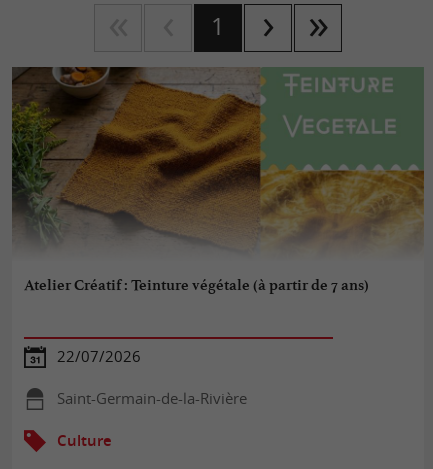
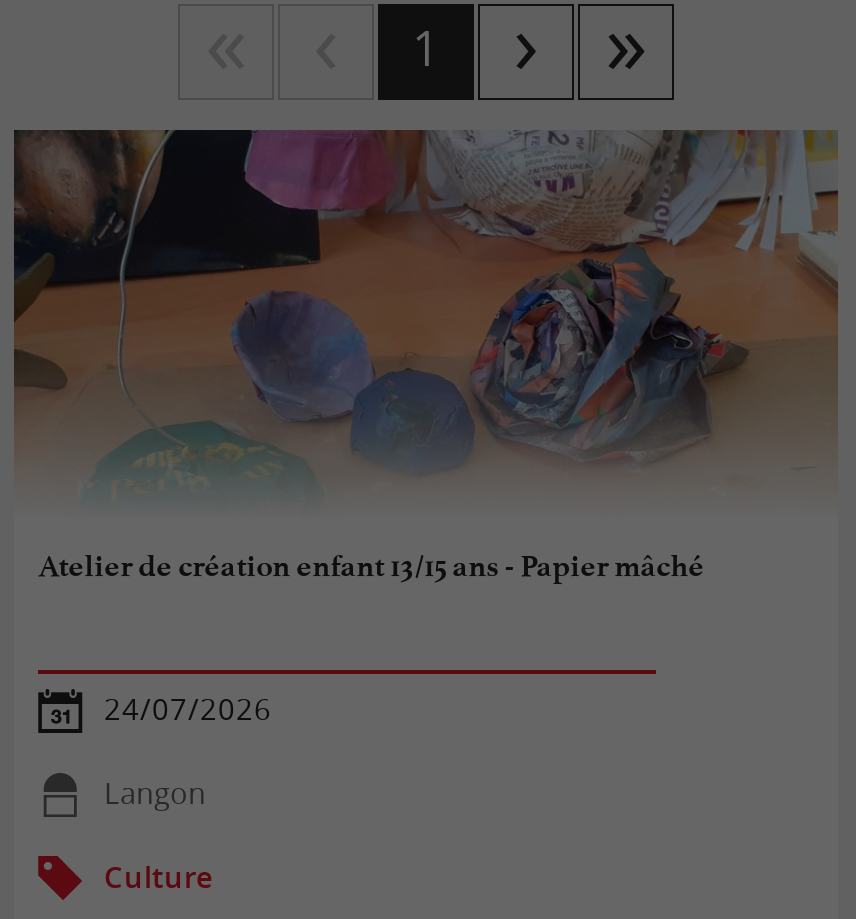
[11,66,424,294] [image] | Atelier Créatif : Teinture végétale (à partir de 7 ans) -> [12,128,840,584] [image] | Atelier de création enfant 13/15 ans - Papier mâché
[57,347,141,366] 22/07/2026 -> [104,690,272,728] 24/07/2026
[57,389,247,408] Saint-Germain-de-la-Rivière -> [104,774,206,812] Langon

